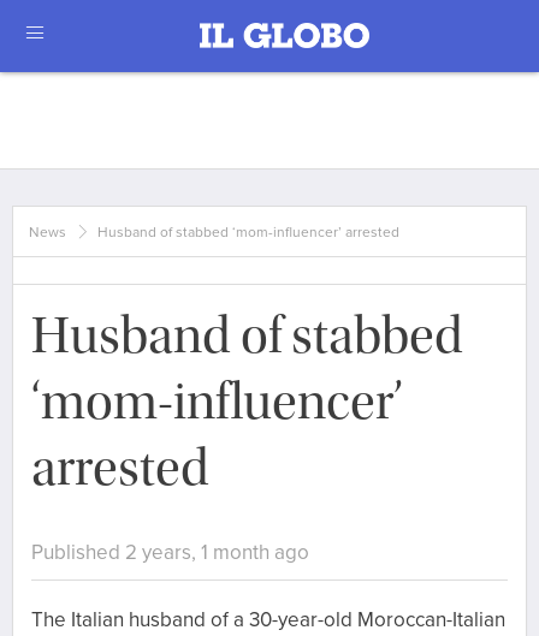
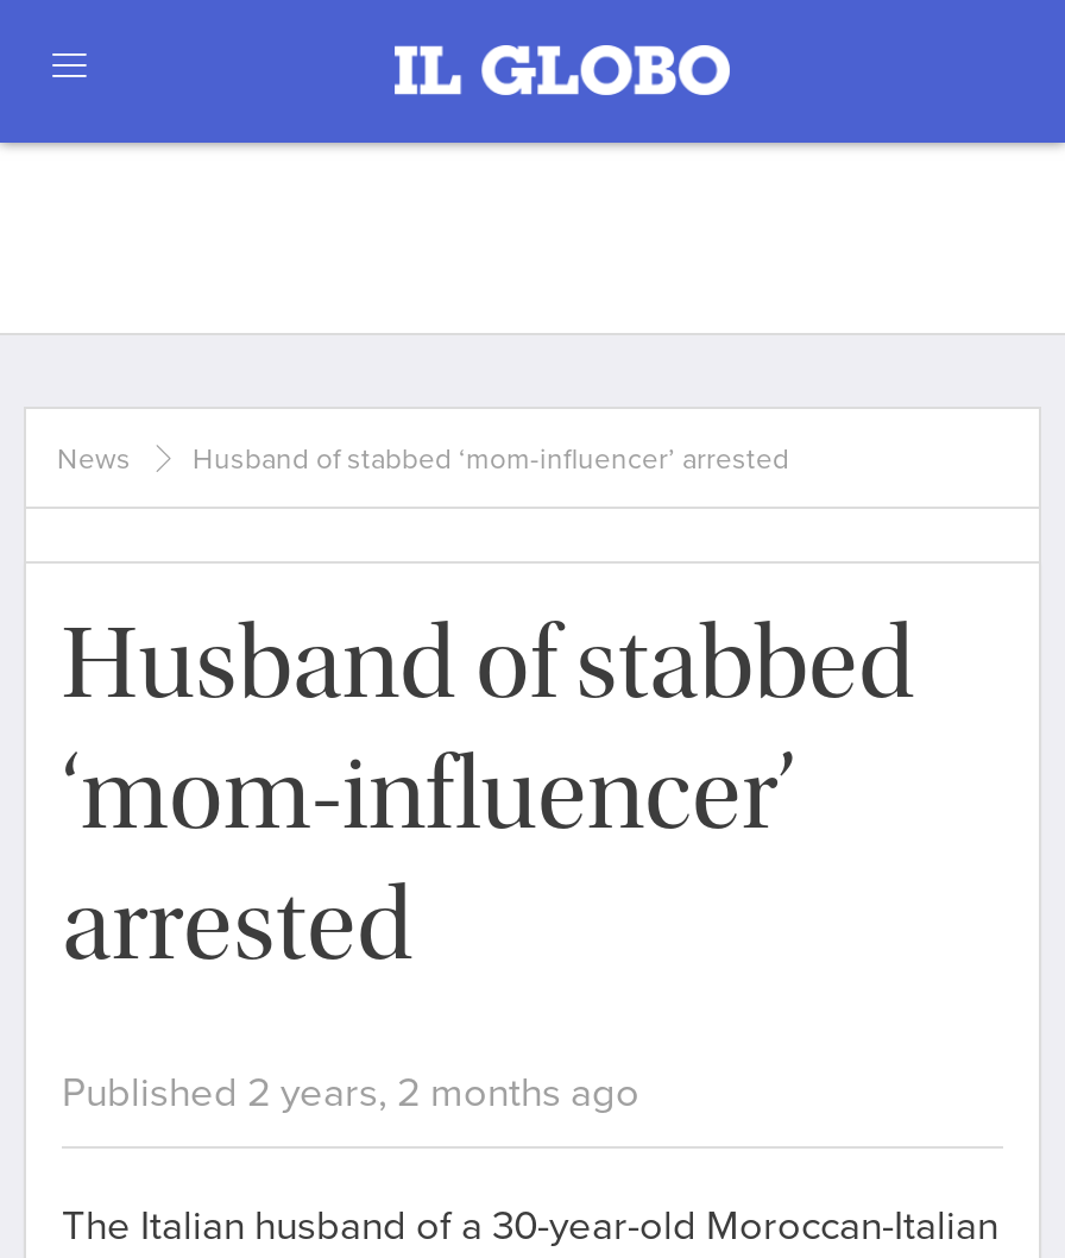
[31,540,309,565] Published 2 years, 1 month ago -> [62,1068,639,1118] Published 2 years, 2 months ago

